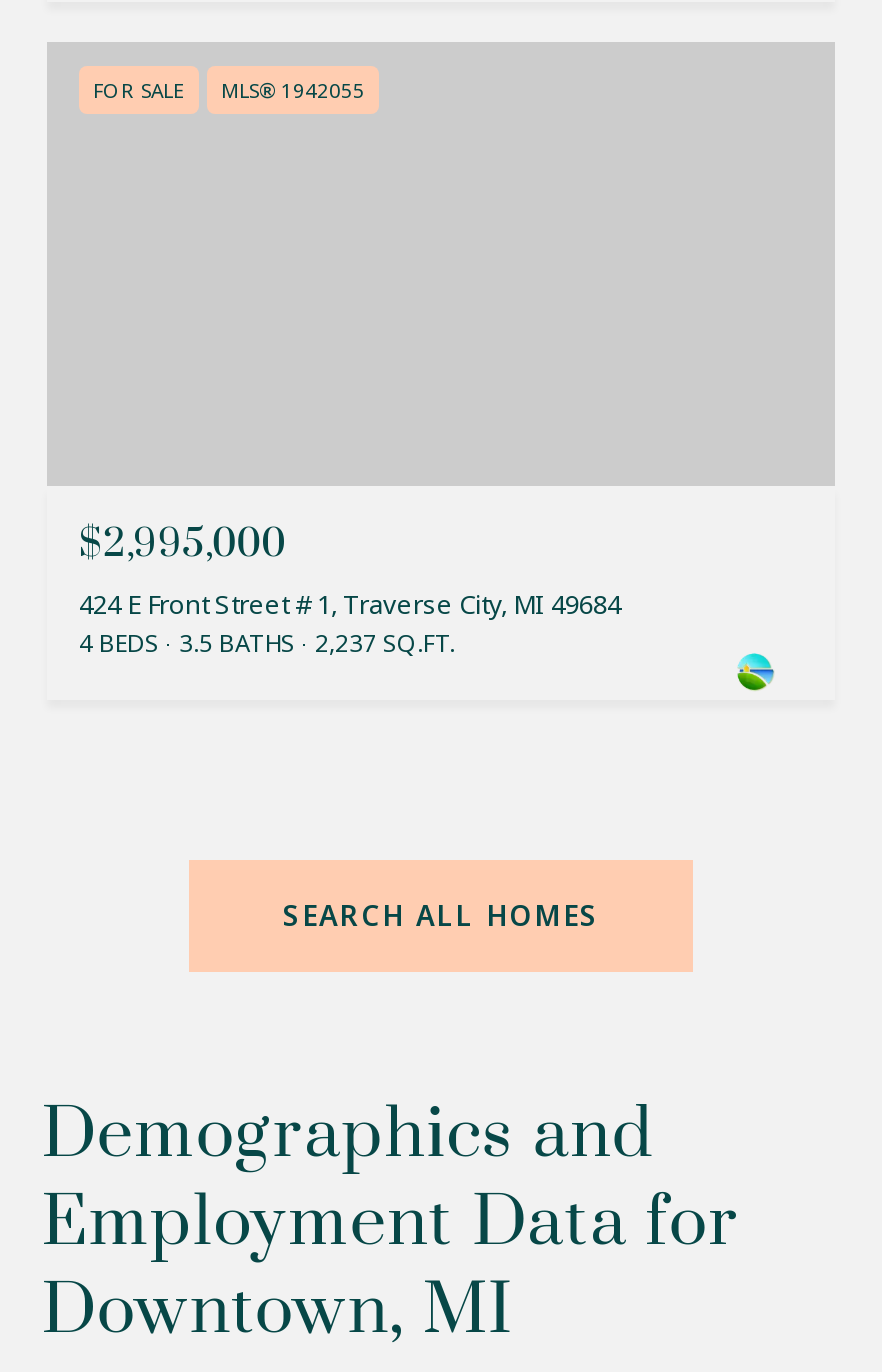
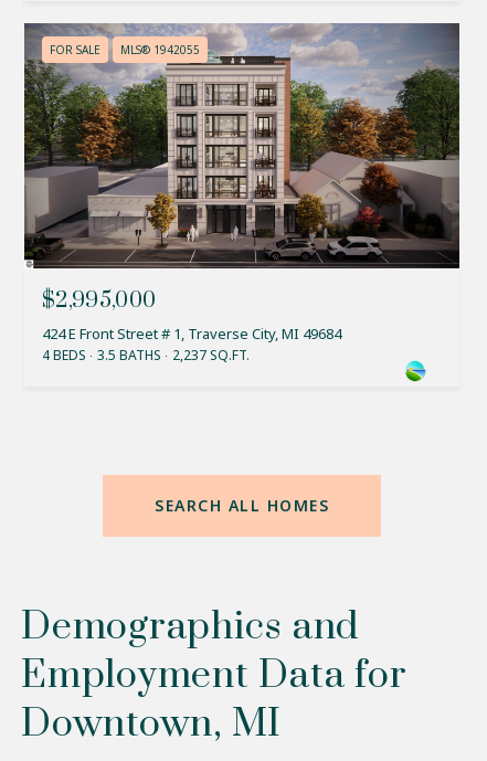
none -> [23,23,460,269] [image]

